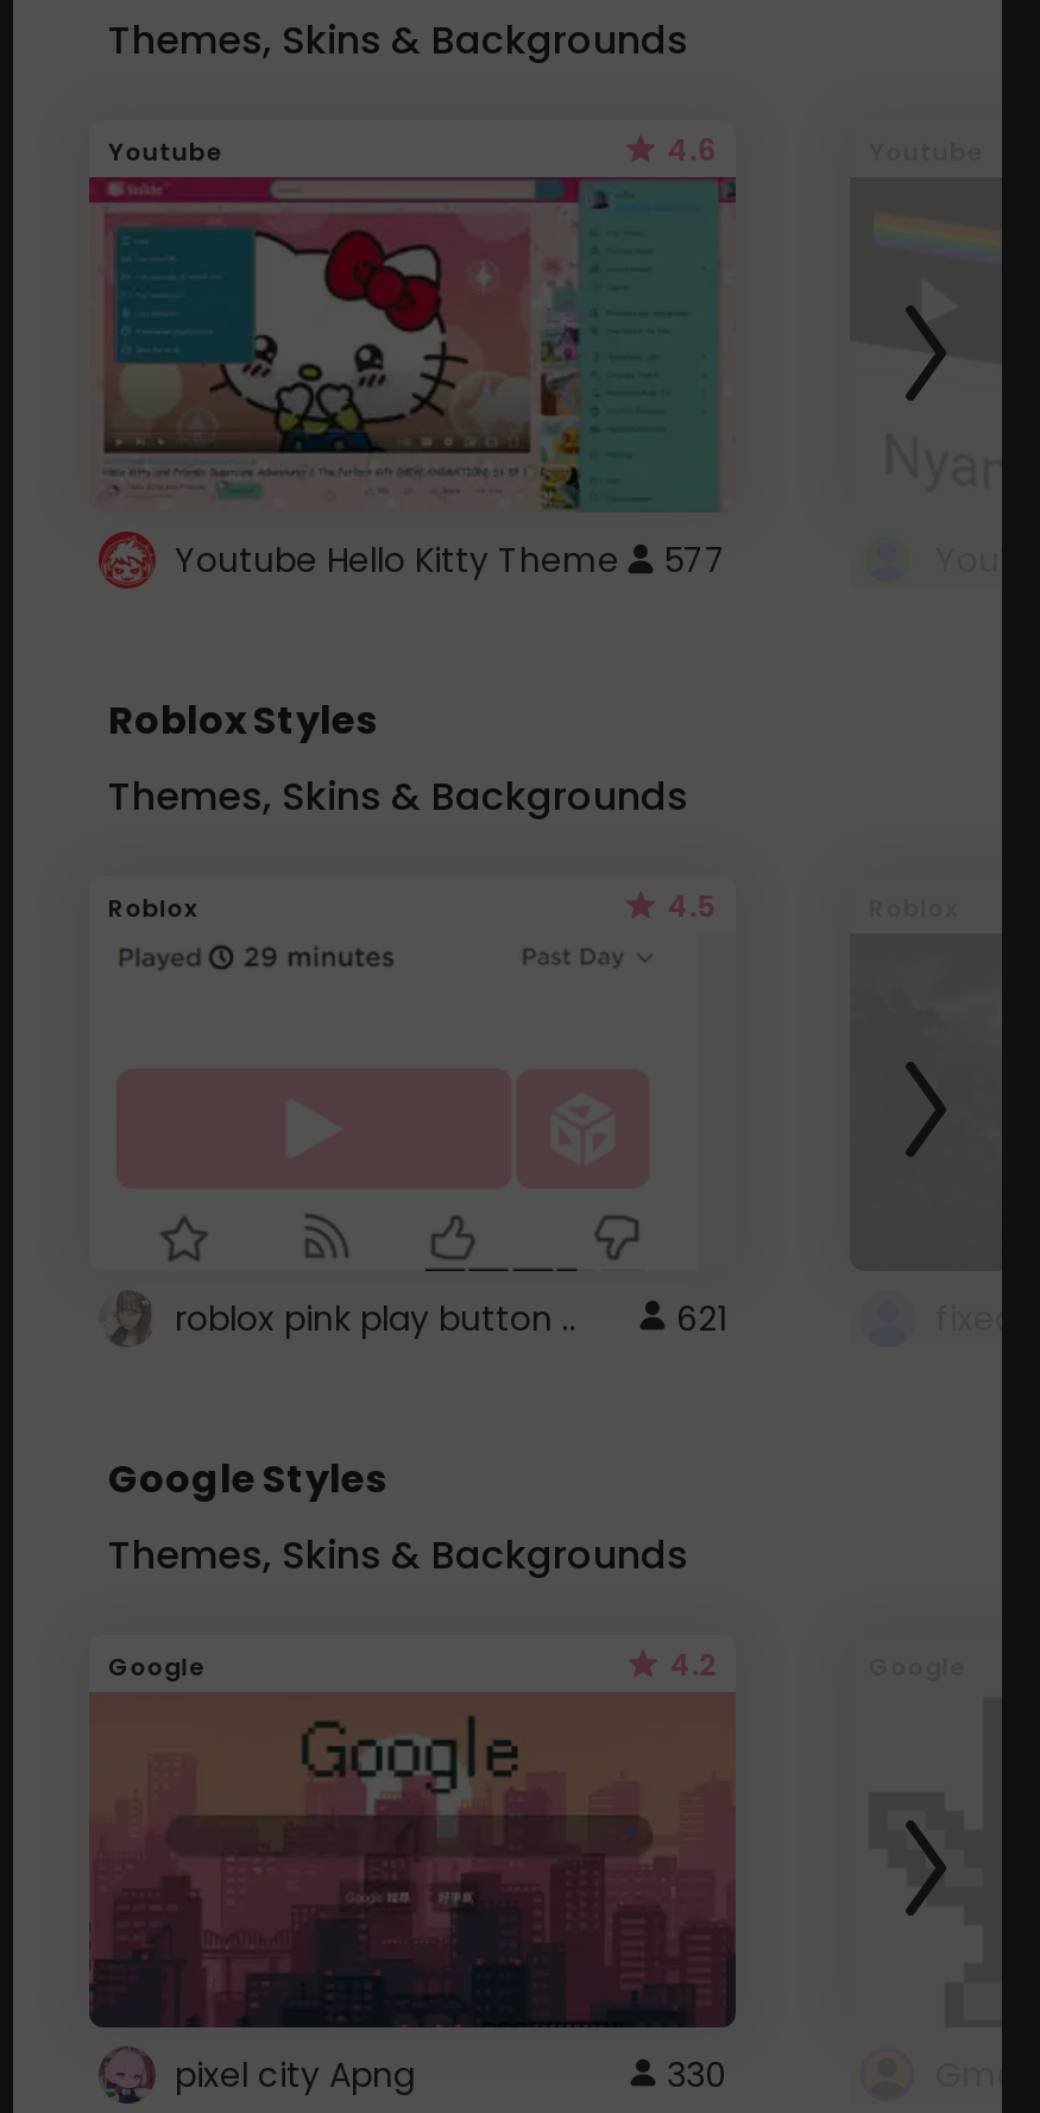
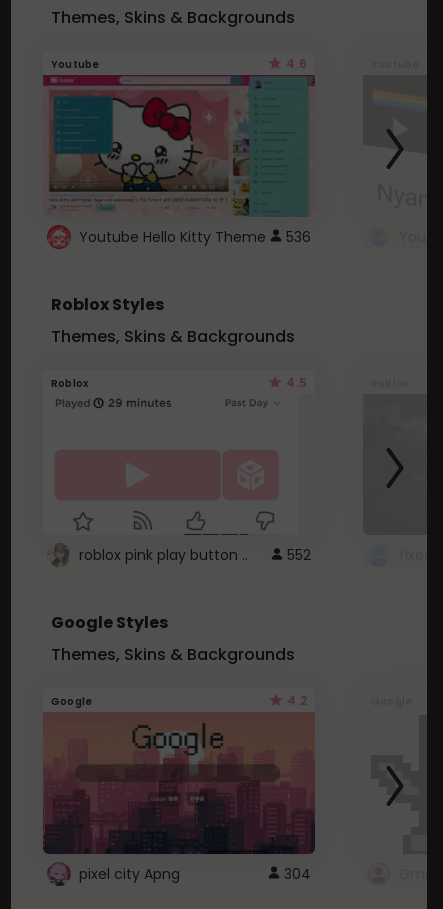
[175,537,726,584] Youtube Hello Kitty Theme 577 -> [79,227,311,247] Youtube Hello Kitty Theme 536
[676,1294,726,1342] 621 -> [287,545,311,565] 552
[667,2051,726,2099] 330 -> [284,863,311,883] 304

